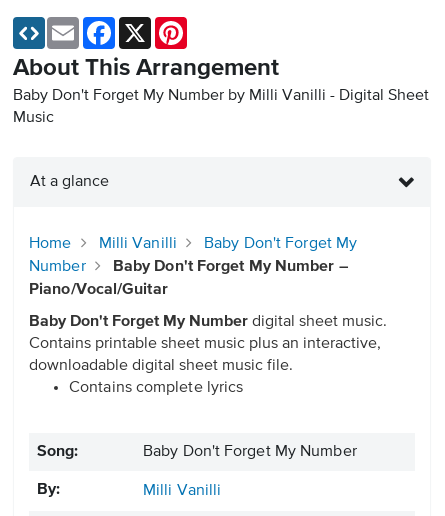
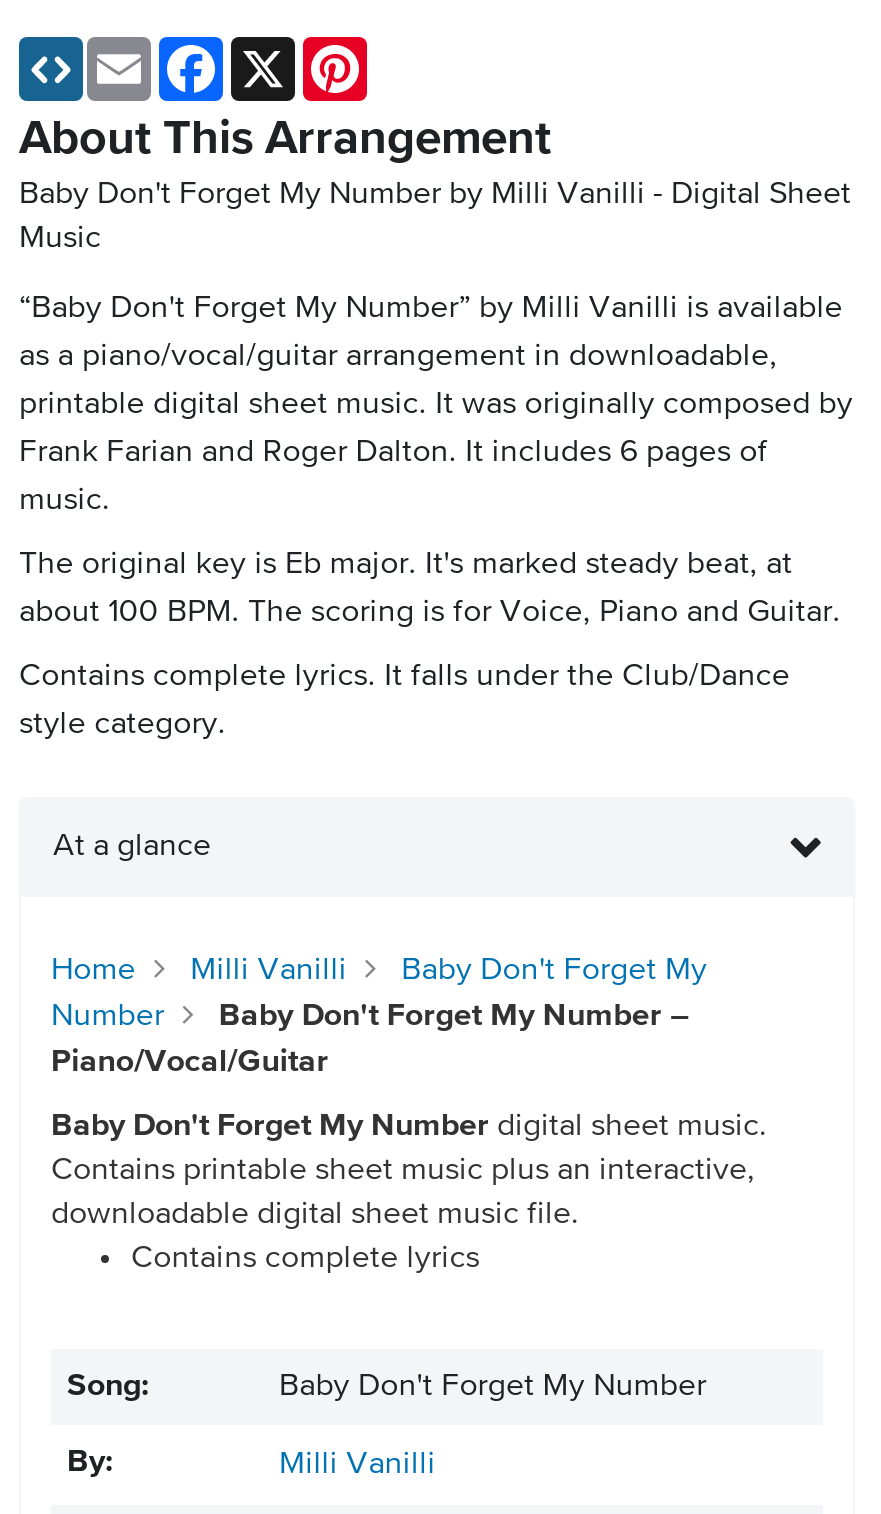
none -> [19,294,853,742] “Baby Don't Forget My Number” by Milli Vanilli is available | as a piano/vocal/guitar arrangement in downloadable, | printable digital sheet music. It was originally composed by | Frank Farian and Roger Dalton. It includes 6 pages of | music. | The original key is Eb major. It's marked steady beat, at | about 100 BPM. The scoring is for Voice, Piano and Guitar. | Contains complete lyrics. It falls under the Club/Dance | style category.

